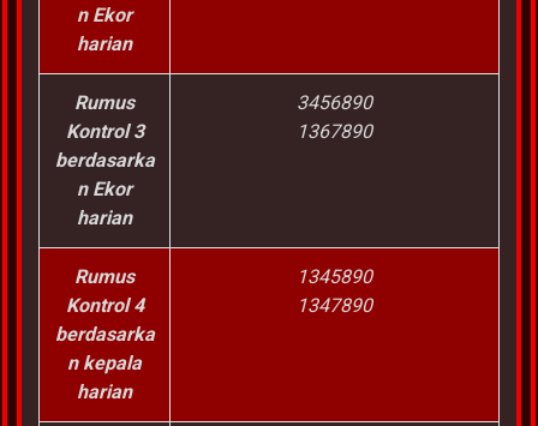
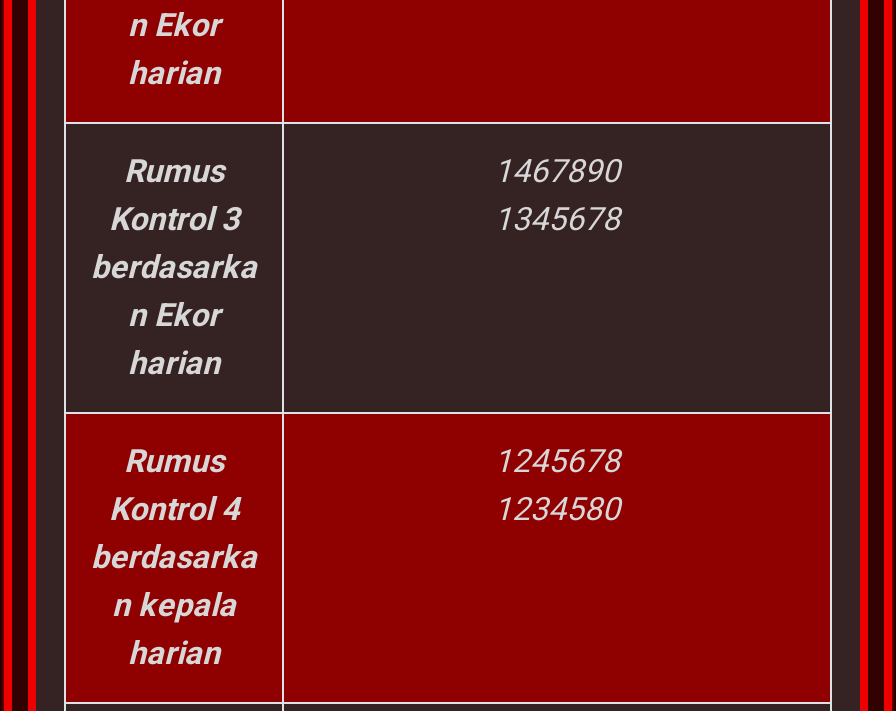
[297,91,372,114] 3456890 -> [494,152,620,190] 1467890
[297,120,372,143] 1367890 -> [494,200,620,238] 1345678
[297,265,372,288] 1345890 -> [494,442,620,480] 1245678
[297,294,372,317] 1347890 -> [494,490,620,528] 1234580

